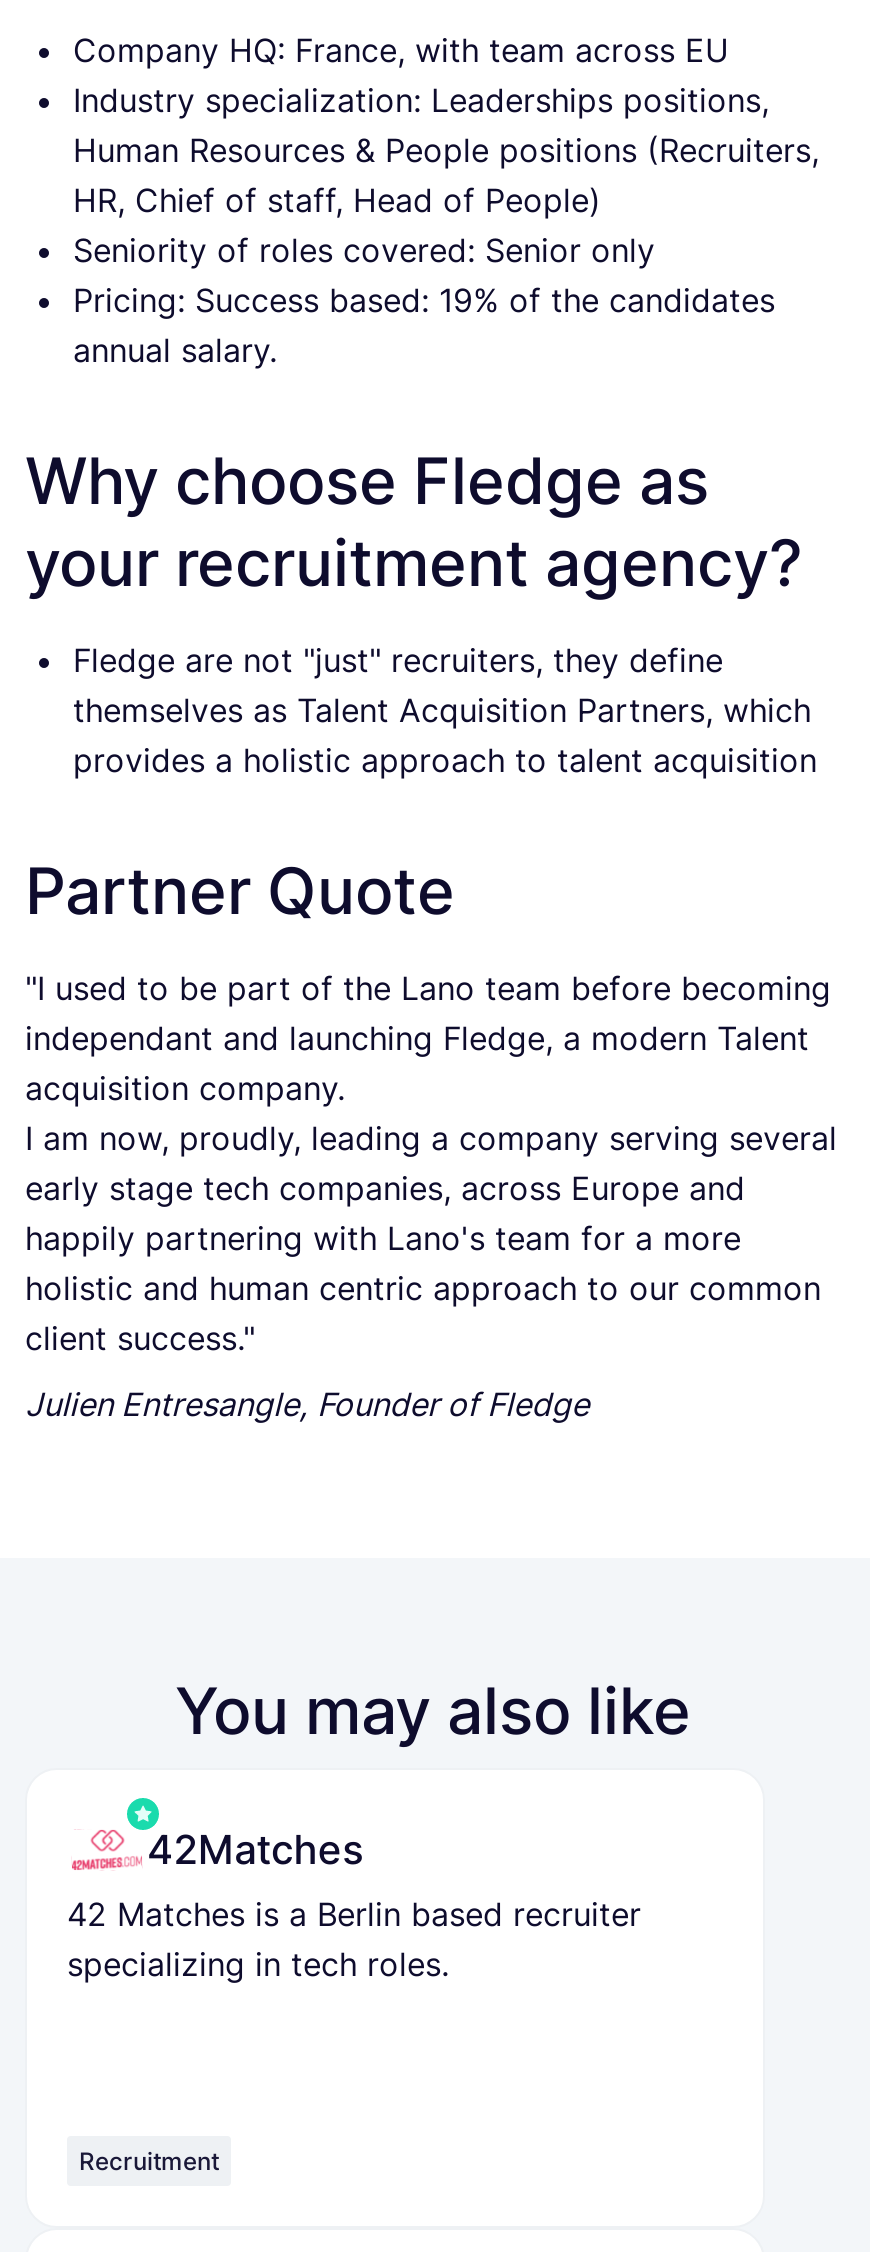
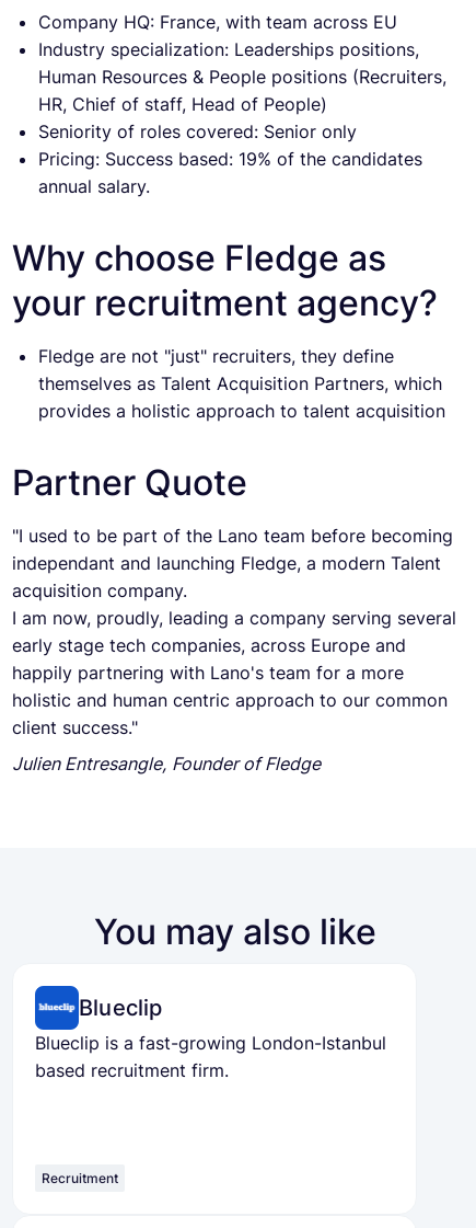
[67,1796,641,1984] [image] | 42Matches | 42 Matches is a Berlin based recruiter | specializing in tech roles. -> [34,979,386,1081] [image] | Blueclip | Blueclip is a fast-growing London-Istanbul | based recruitment firm.

